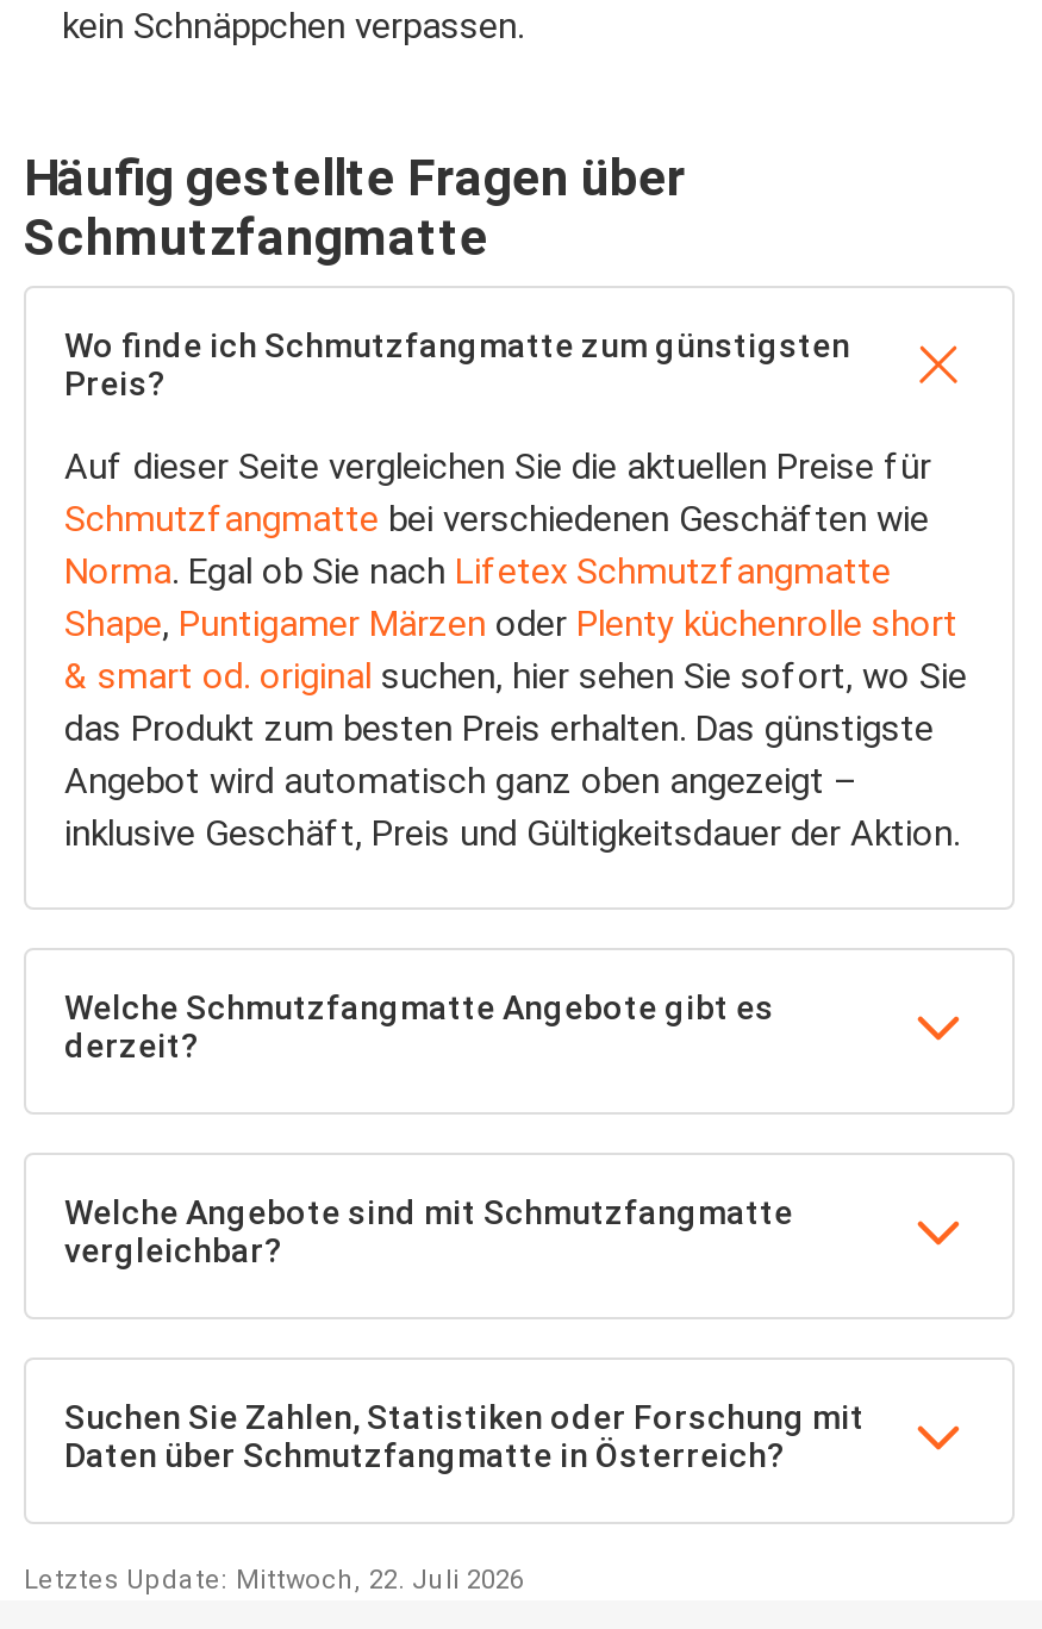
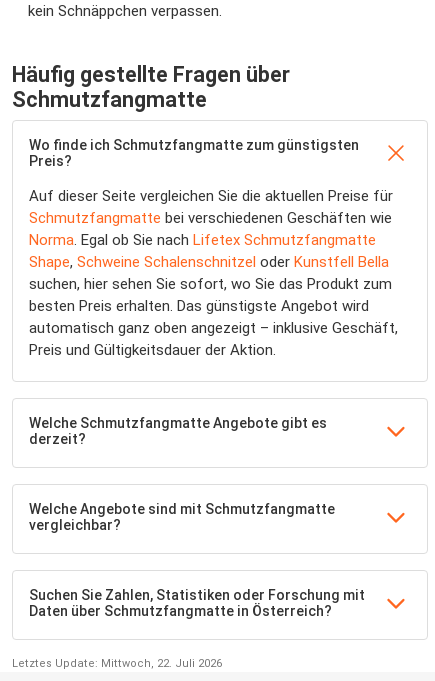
[64,603,967,855] Shape, Puntigamer Märzen oder Plenty küchenrolle short | & smart od. original suchen, hier sehen Sie sofort, wo Sie | das Produkt zum besten Preis erhalten. Das günstigste | Angebot wird automatisch ganz oben angezeigt – | inklusive Geschäft, Preis und Gültigkeitsdauer der Aktion. -> [29,253,398,359] Shape, Schweine Schalenschnitzel oder Kunstfell Bella | suchen, hier sehen Sie sofort, wo Sie das Produkt zum | besten Preis erhalten. Das günstigste Angebot wird | automatisch ganz oben angezeigt – inklusive Geschäft, | Preis und Gültigkeitsdauer der Aktion.

